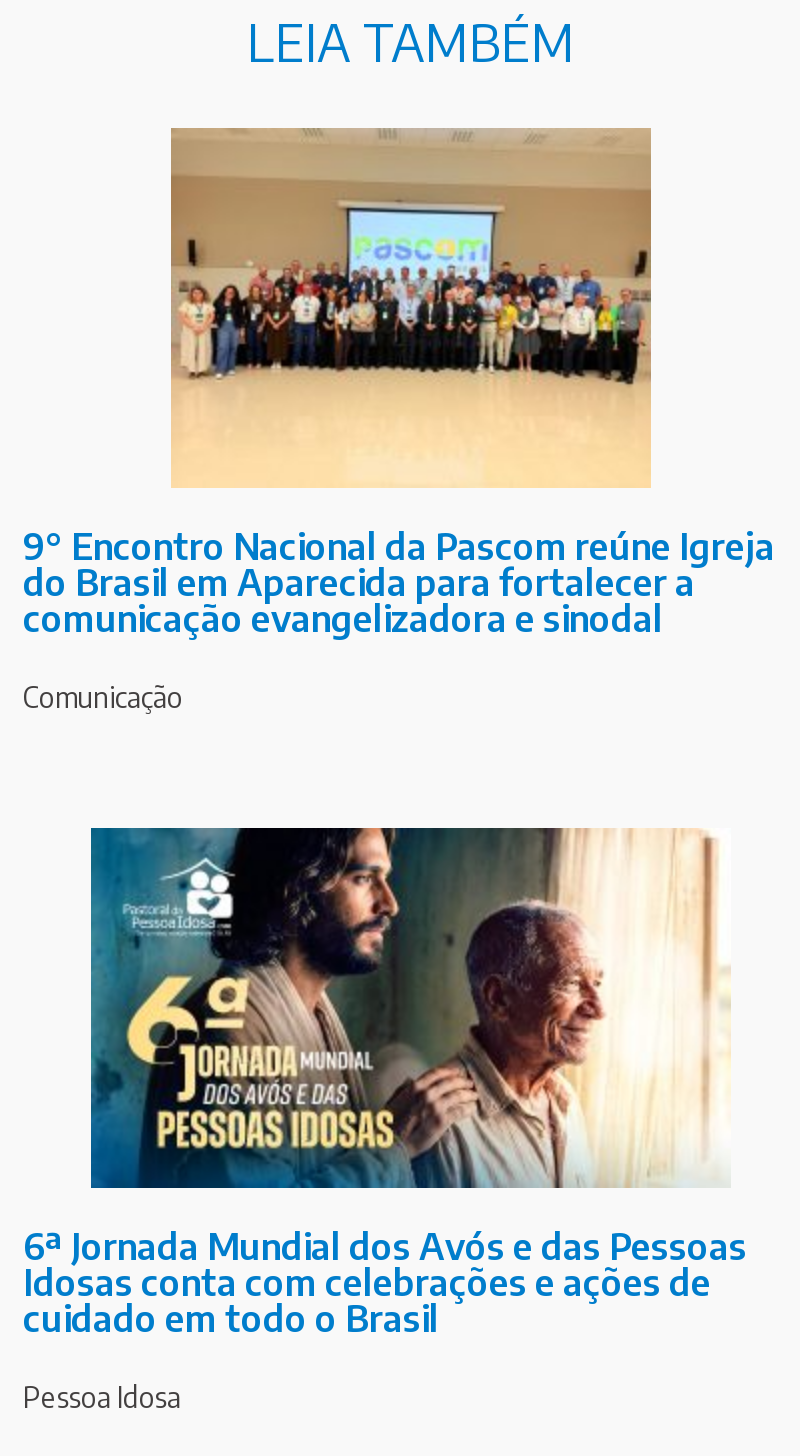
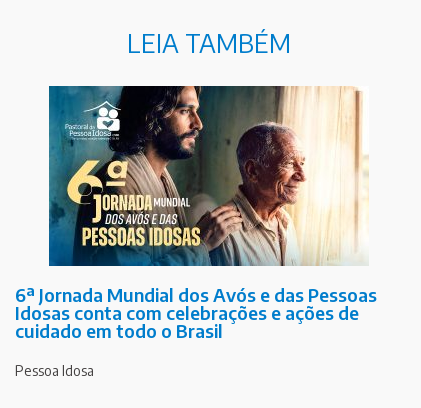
[23,126,775,713] [image] | 9° Encontro Nacional da Pascom reúne Igreja | do Brasil em Aparecida para fortalecer a | comunicação evangelizadora e sinodal | Comunicação -> none

